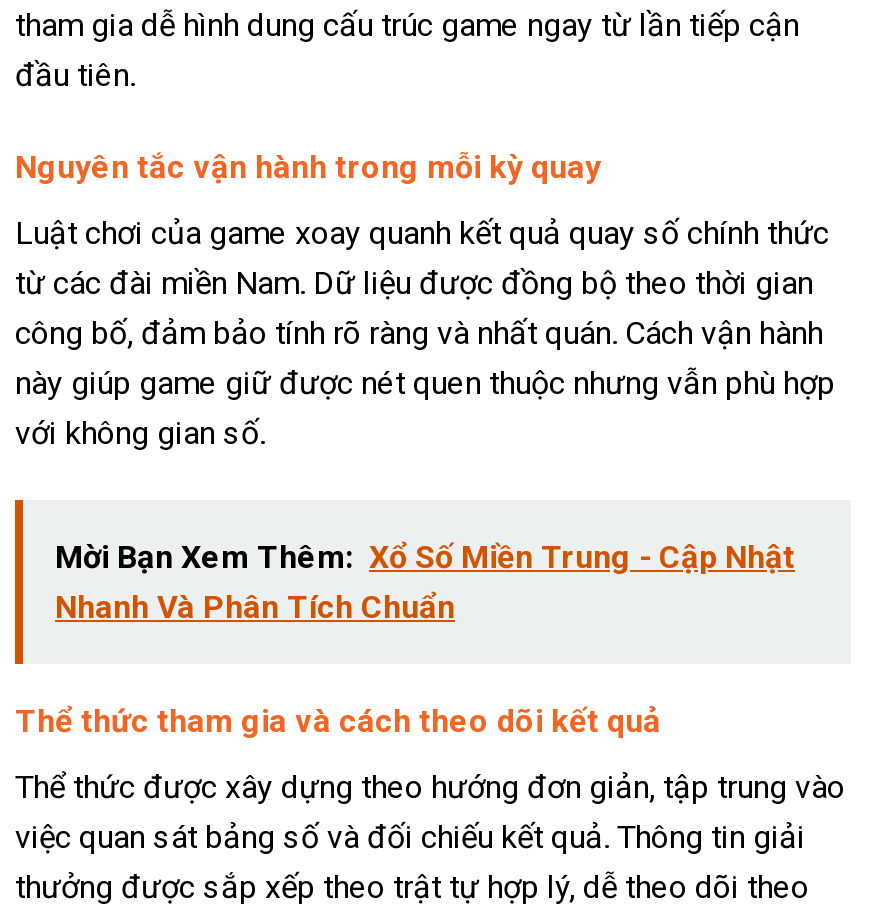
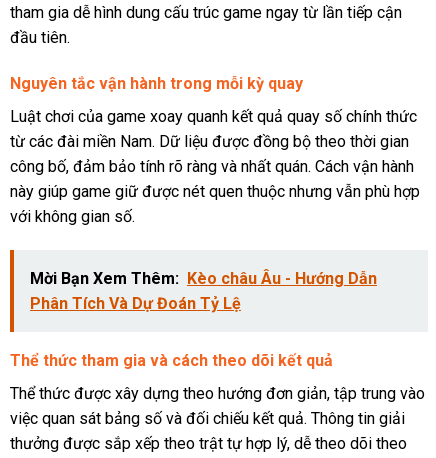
[55,538,795,626] Mời Bạn Xem Thêm: Xổ Số Miền Trung - Cập Nhật | Nhanh Và Phân Tích Chuẩn -> [30,269,377,313] Mời Bạn Xem Thêm: Kèo châu Âu - Hướng Dẫn | Phân Tích Và Dự Đoán Tỷ Lệ

